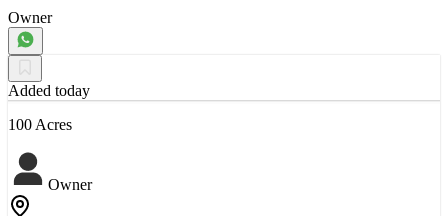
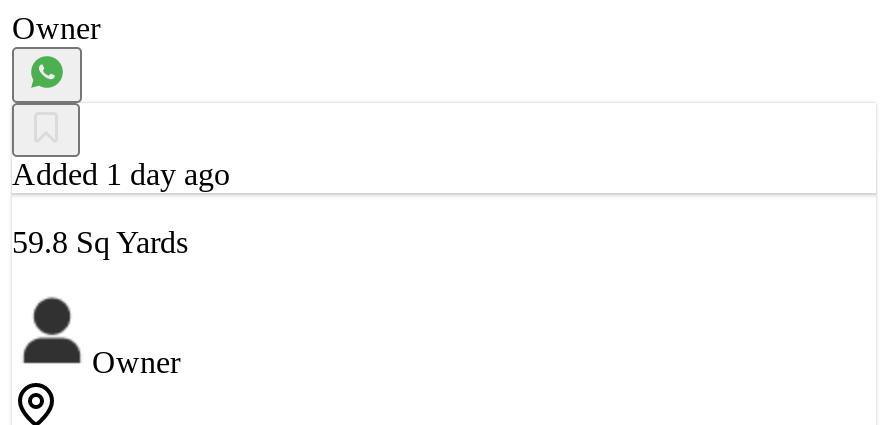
[8,82,90,99] Added today -> [12,158,230,192] Added 1 day ago
[8,116,72,133] 100 Acres -> [12,226,188,260] 59.8 Sq Yards

